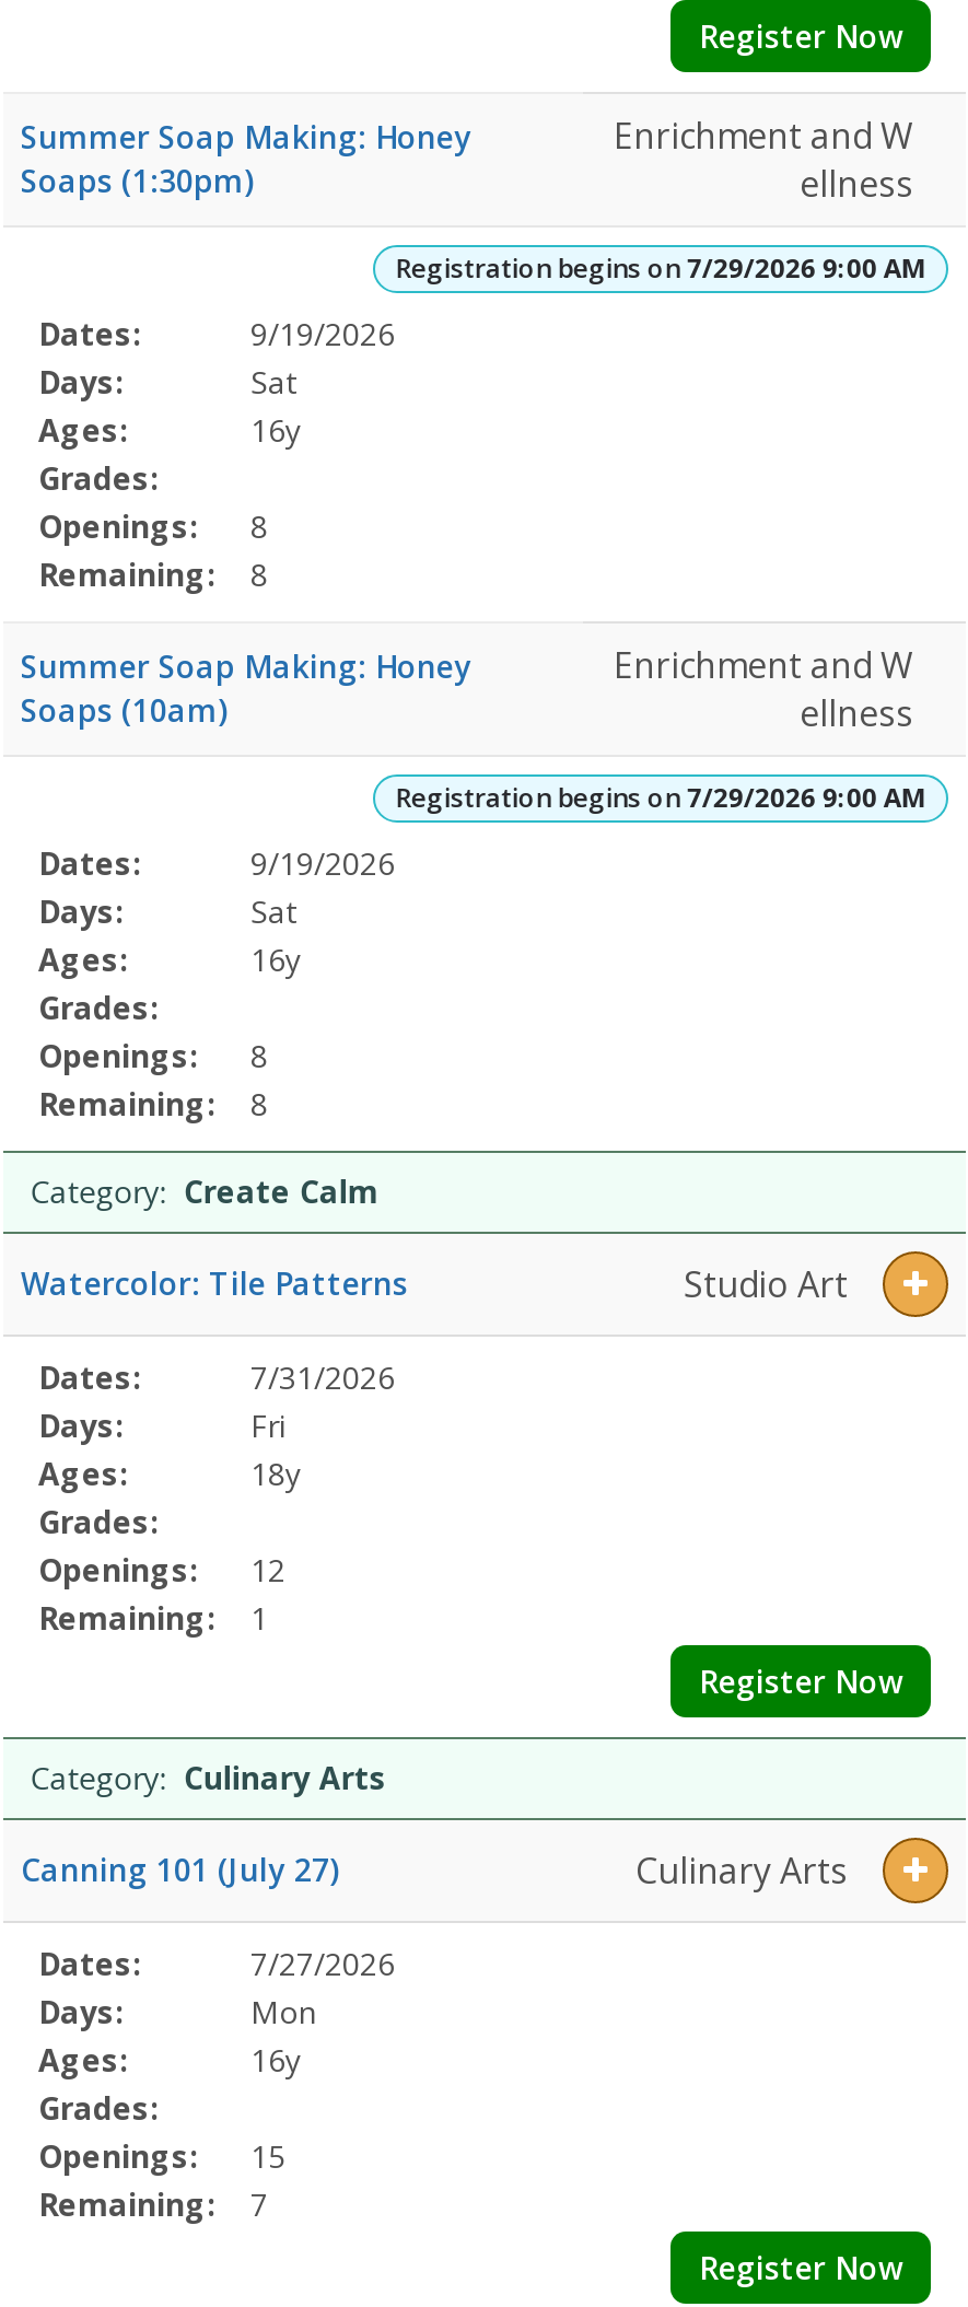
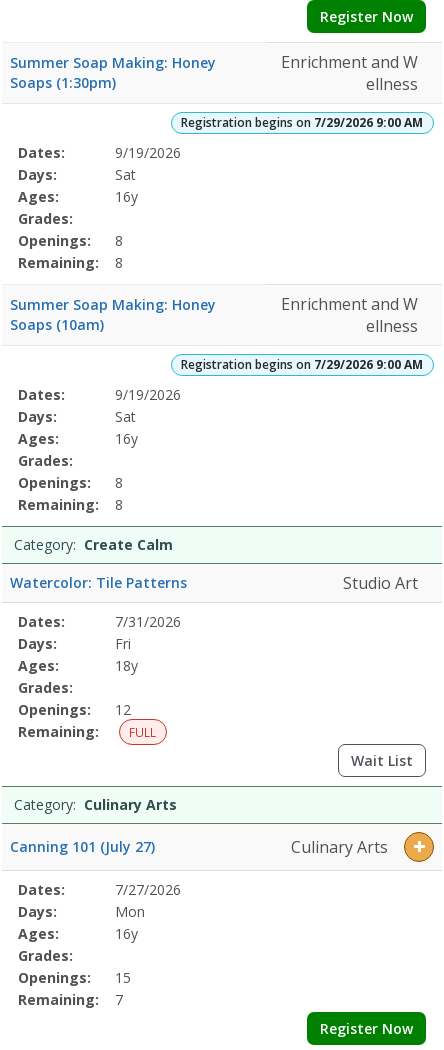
[250,1597,268,1639] 1 -> [129,724,156,740] FULL
[699,1661,902,1702] Register Now -> [351,751,413,770] Wait List

